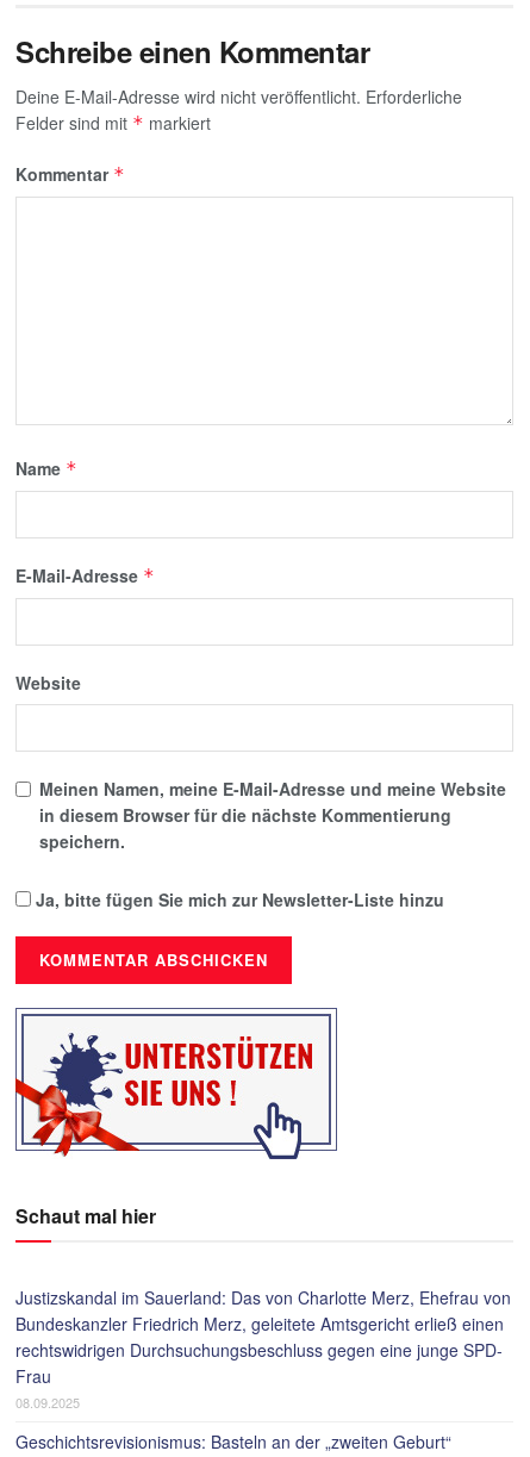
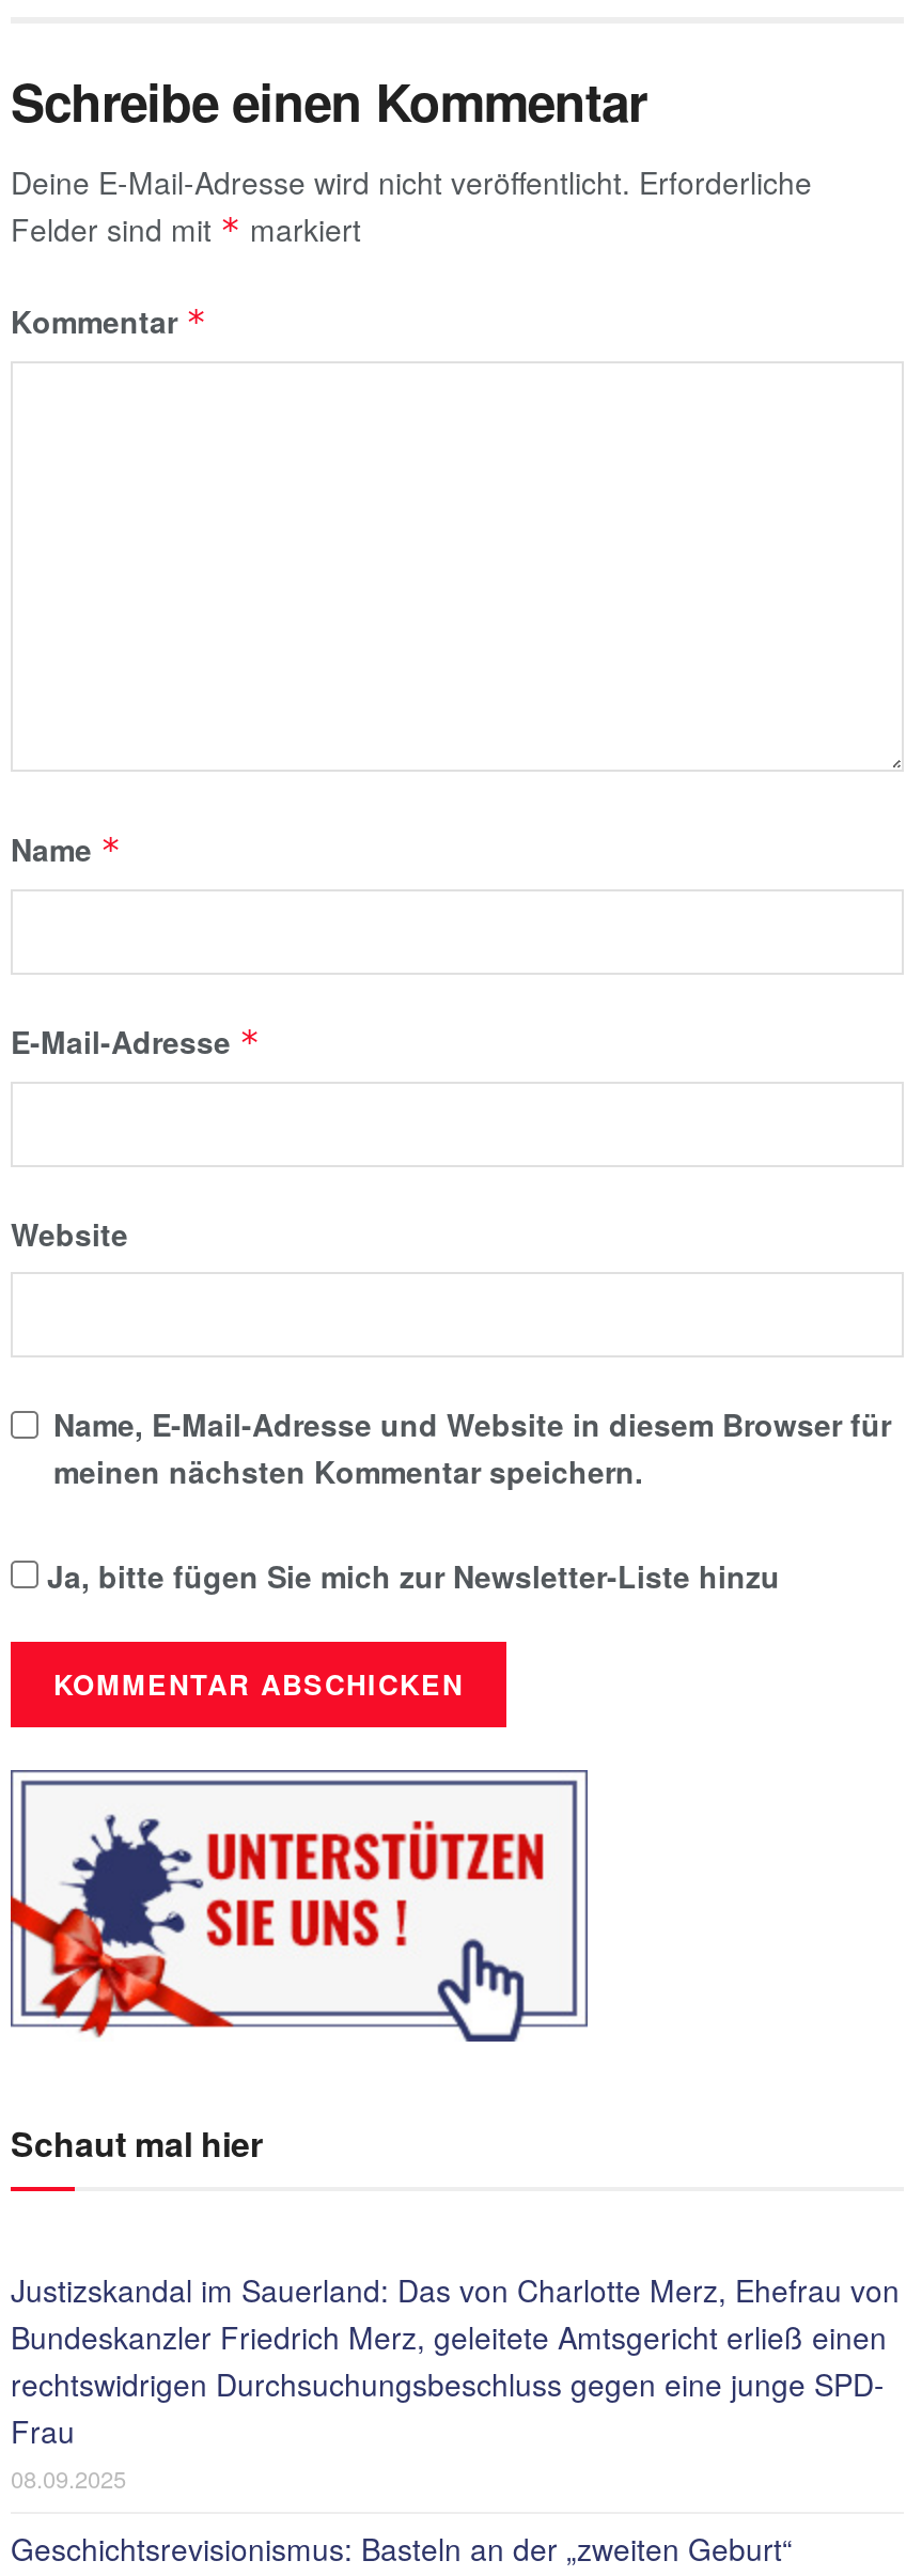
[39,777,506,853] Meinen Namen, meine E-Mail-Adresse und meine Website | in diesem Browser für die nächste Kommentierung | speichern. -> [53,1402,891,1492] Name, E-Mail-Adresse und Website in diesem Browser für | meinen nächsten Kommentar speichern.

